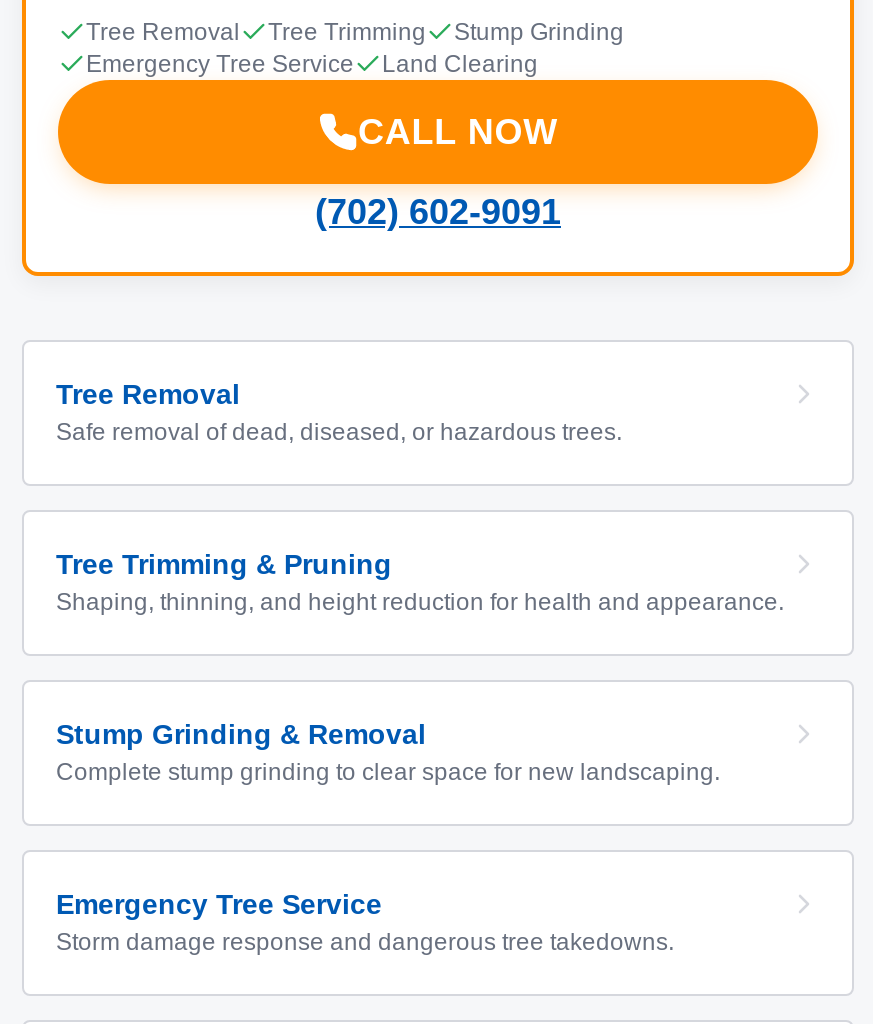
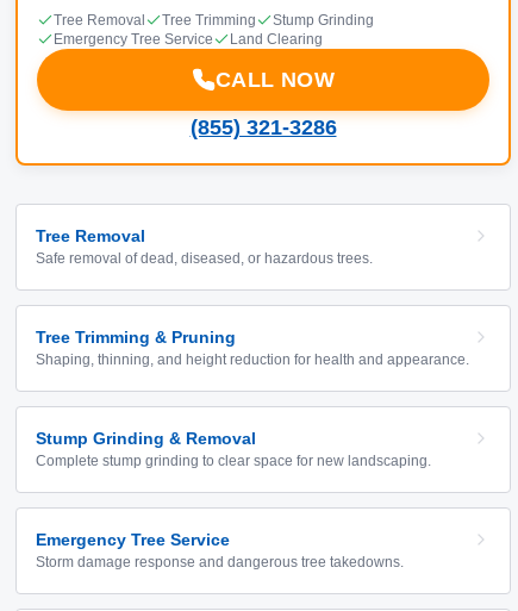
[315,192,561,232] (702) 602-9091 -> [190,116,336,139] (855) 321-3286

